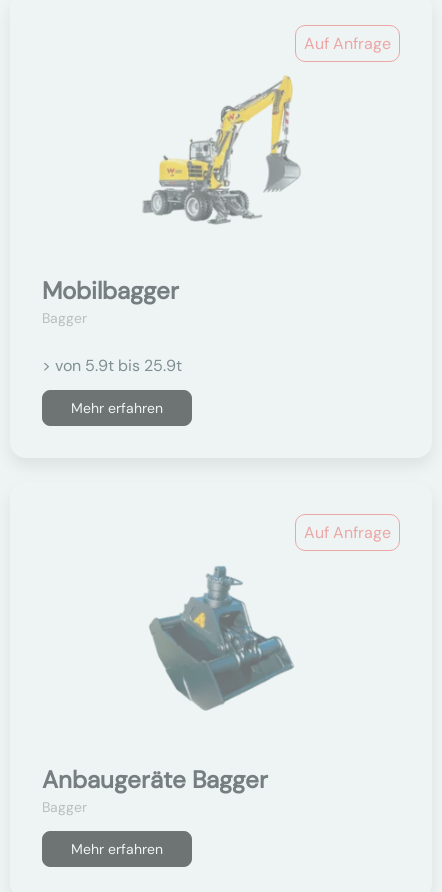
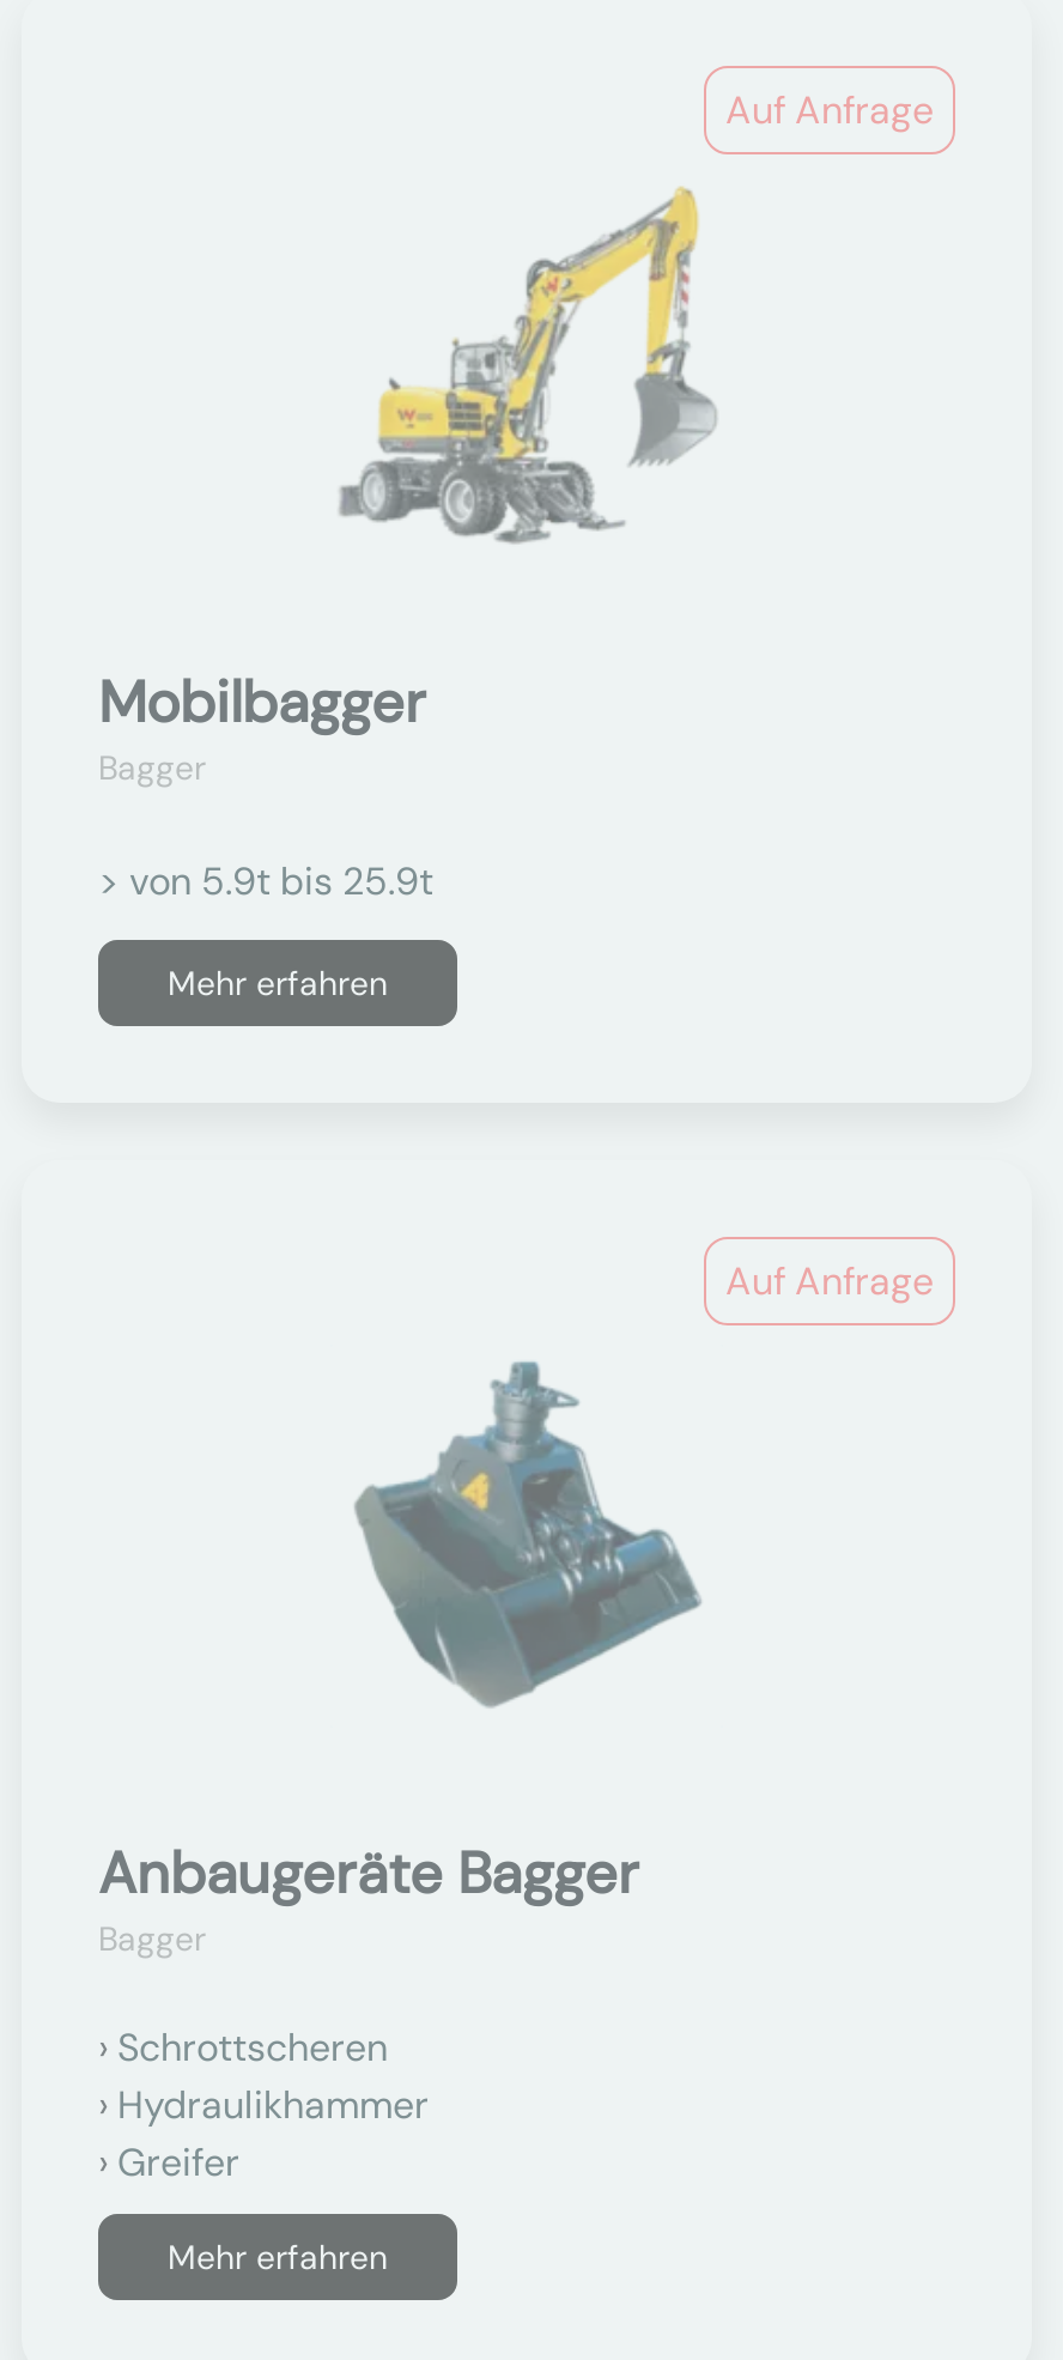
none -> [117,2022,429,2188] Schrottscheren | Hydraulikhammer | Greifer

